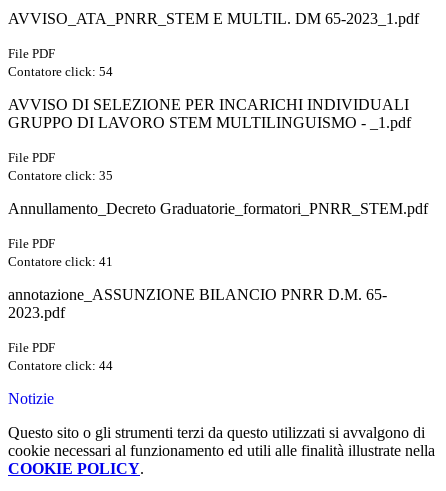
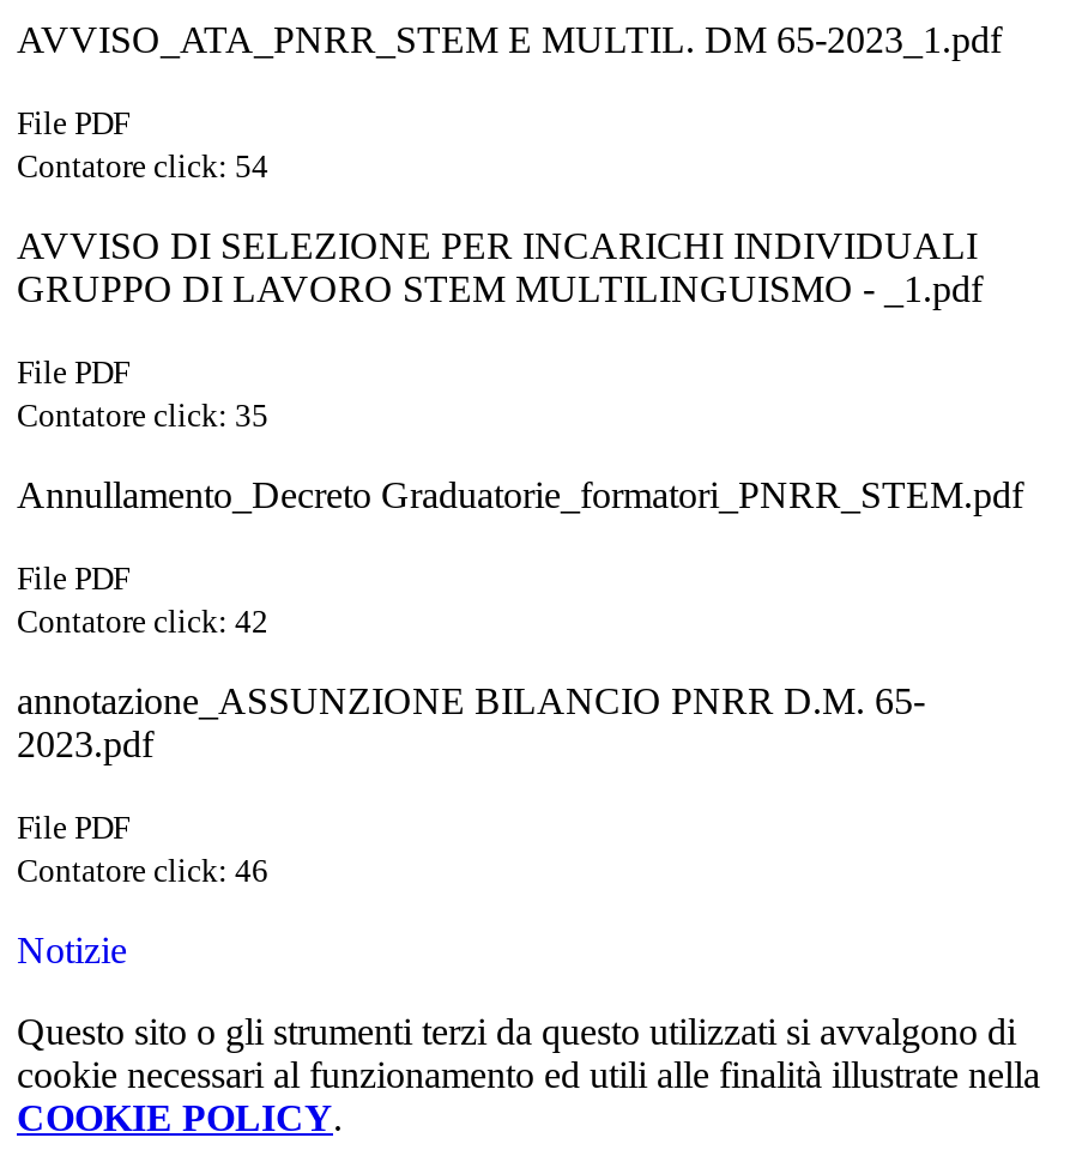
[8,254,113,269] Contatore click: 41 -> [17,604,268,640] Contatore click: 42
[8,358,113,373] Contatore click: 44 -> [17,853,268,889] Contatore click: 46

